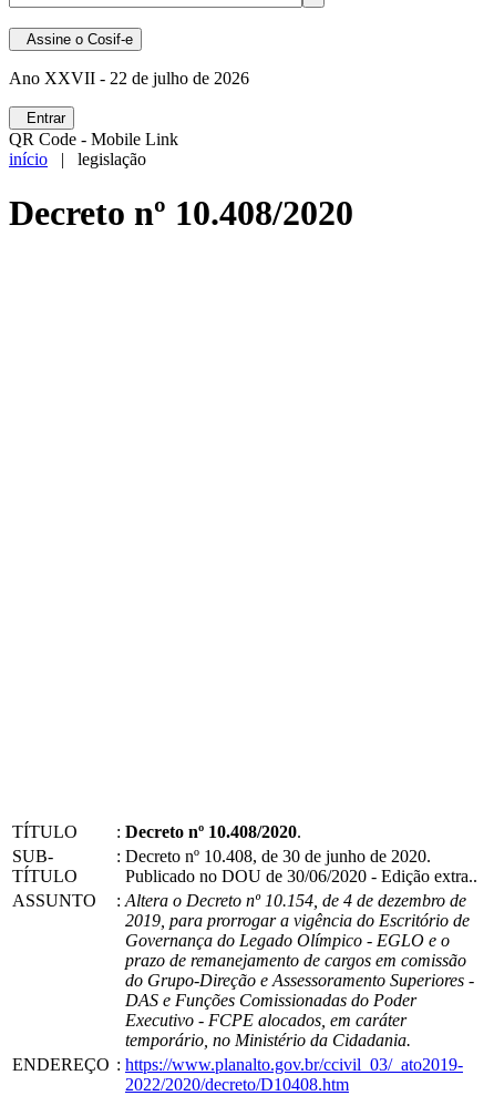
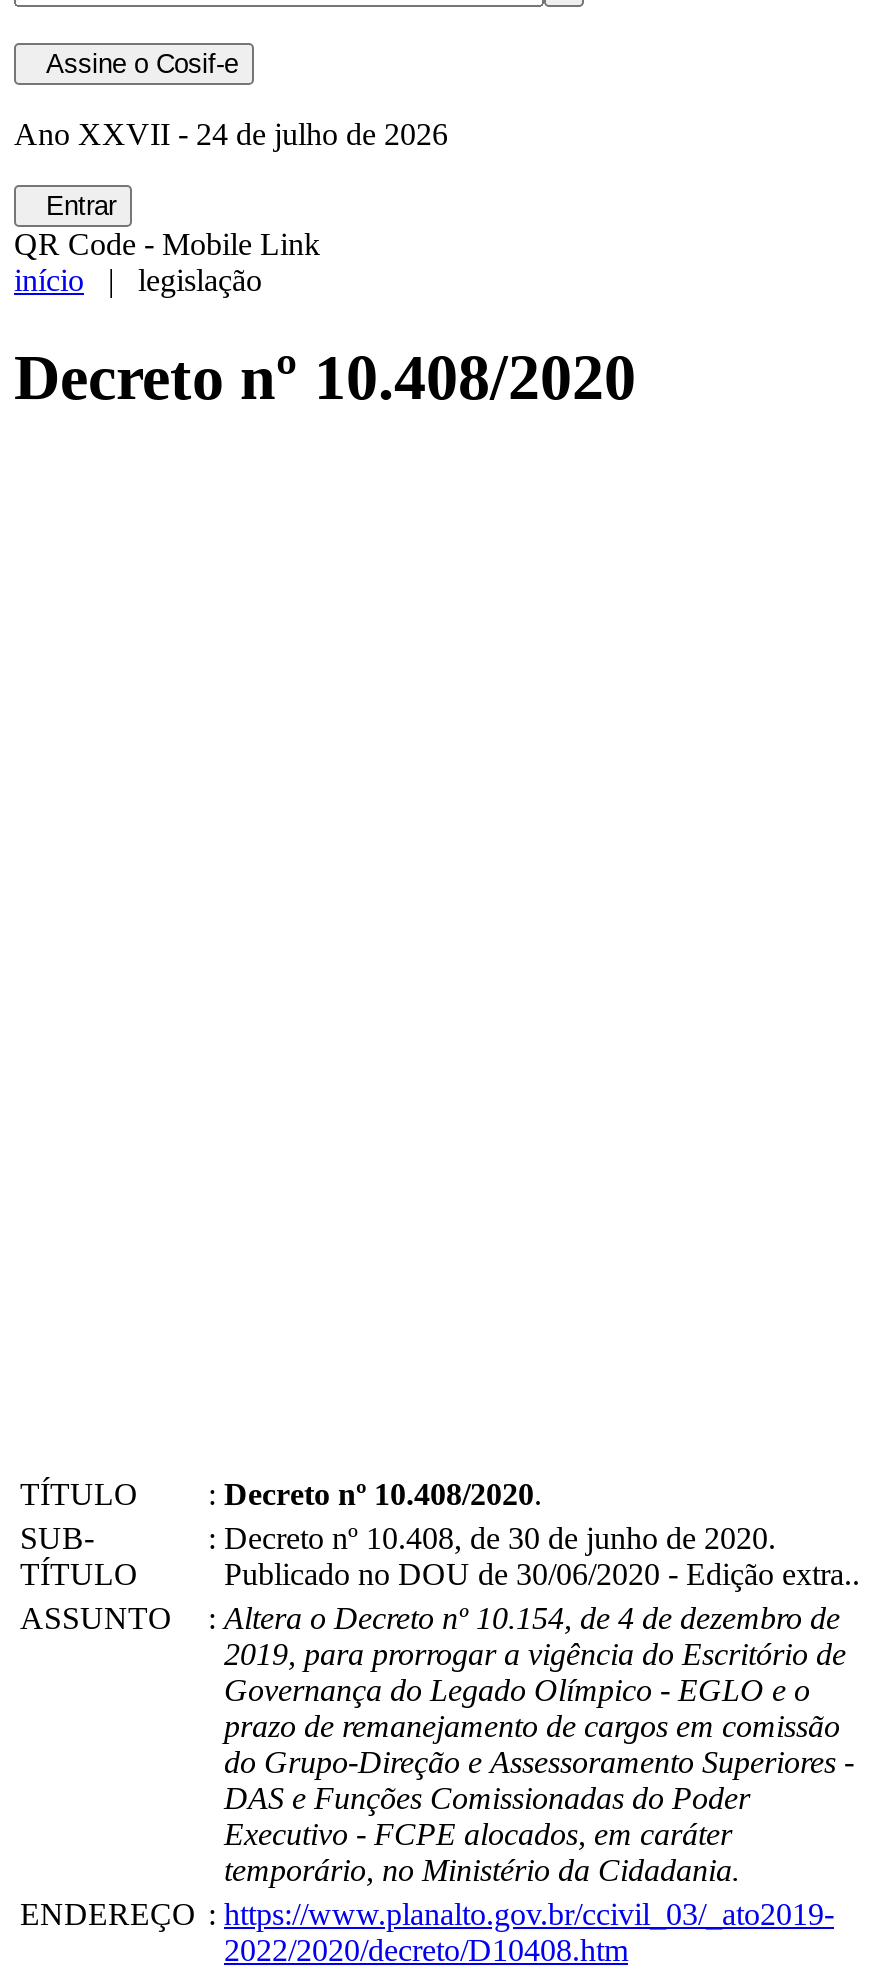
[9,69,249,88] Ano XXVII - 22 de julho de 2026 -> [14,117,448,151] Ano XXVII - 24 de julho de 2026

